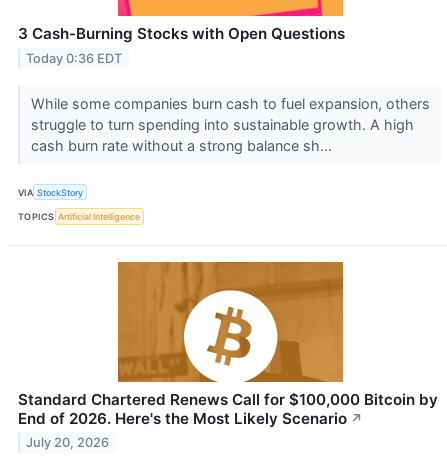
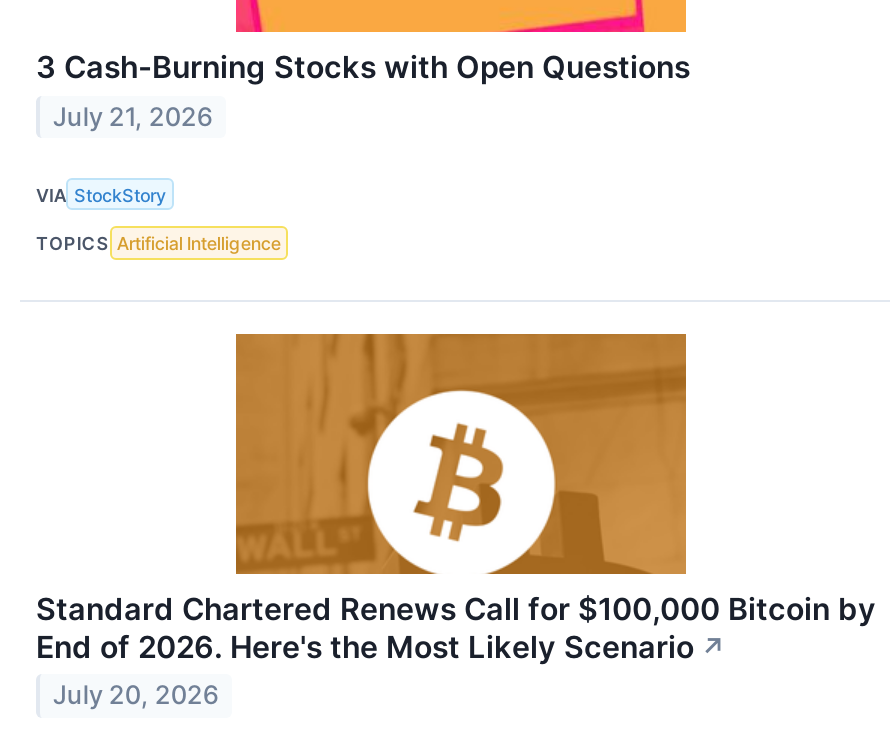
[26,51,430,154] Today 0:36 EDT | While some companies burn cash to fuel expansion, others | struggle to turn spending into sustainable growth. A high | cash burn rate without a strong balance sh... -> [53,102,213,132] July 21, 2026

